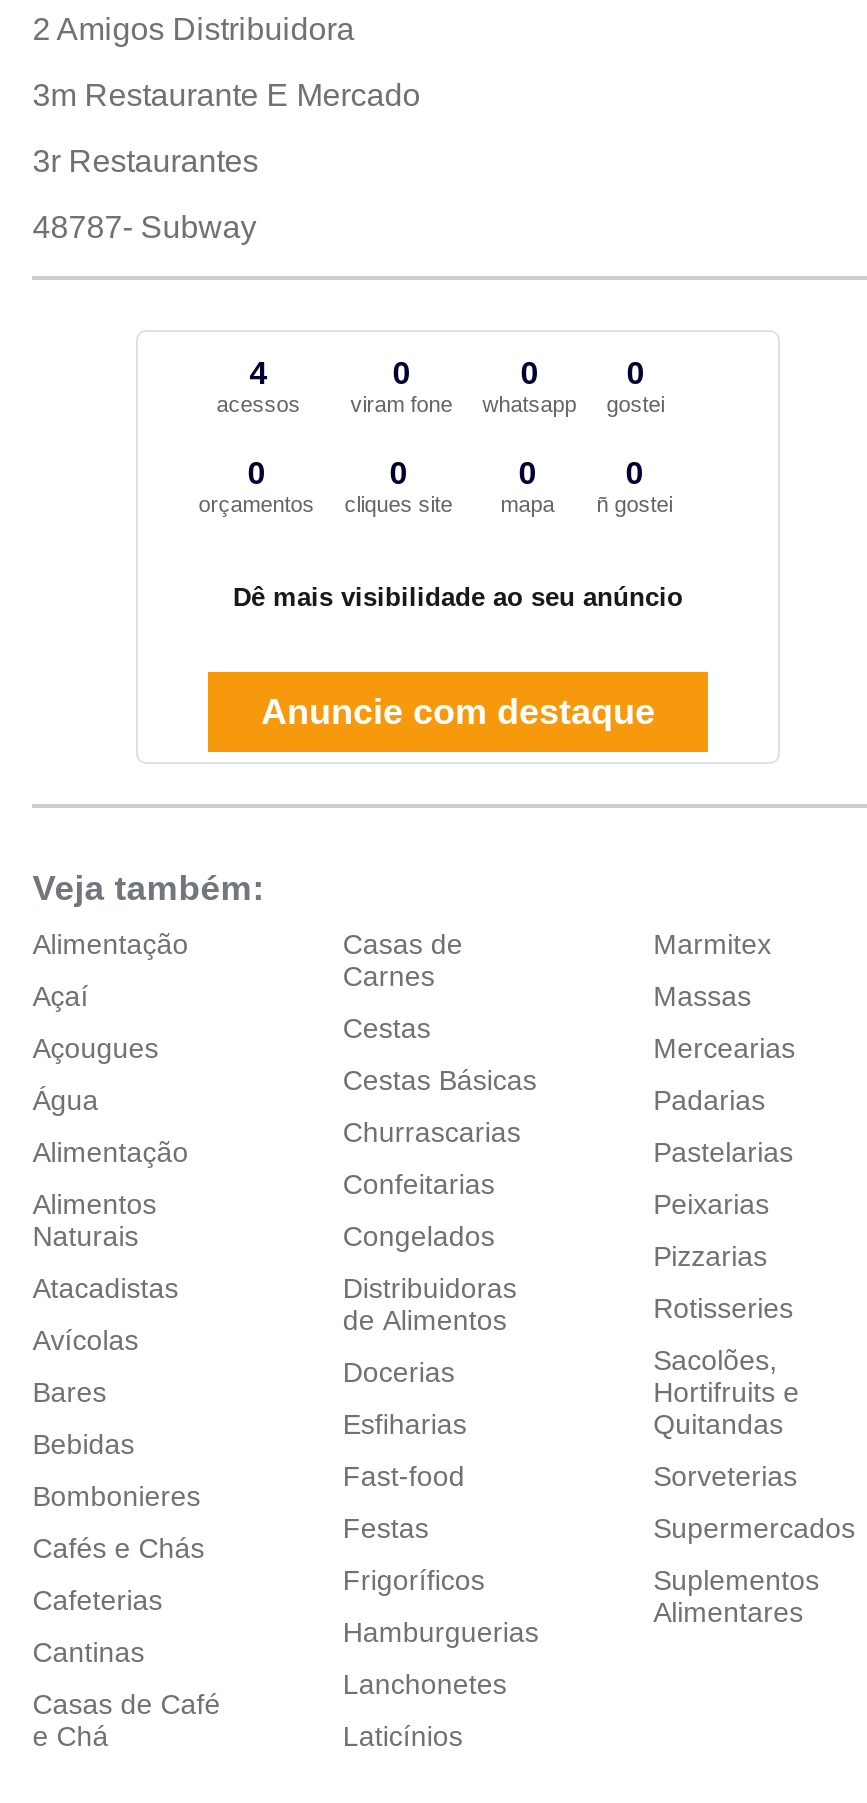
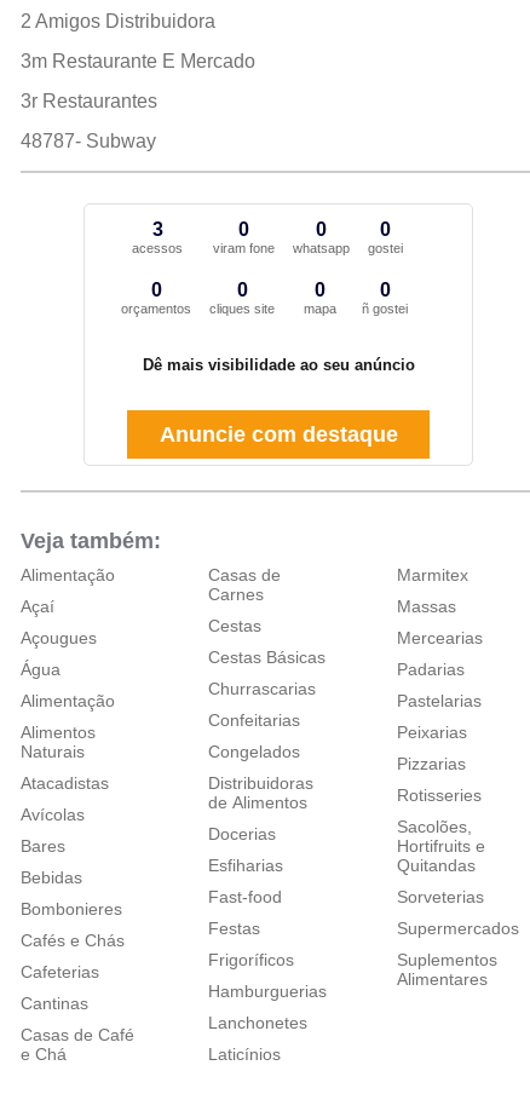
[249,356,267,390] 4 -> [152,219,163,240] 3

